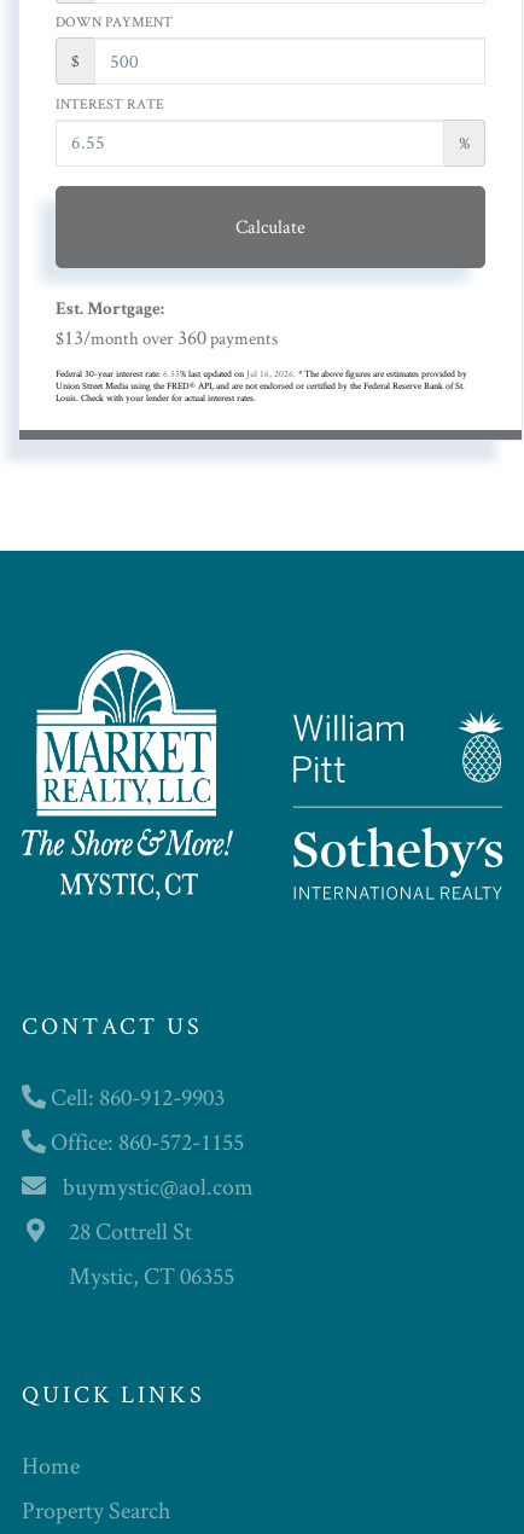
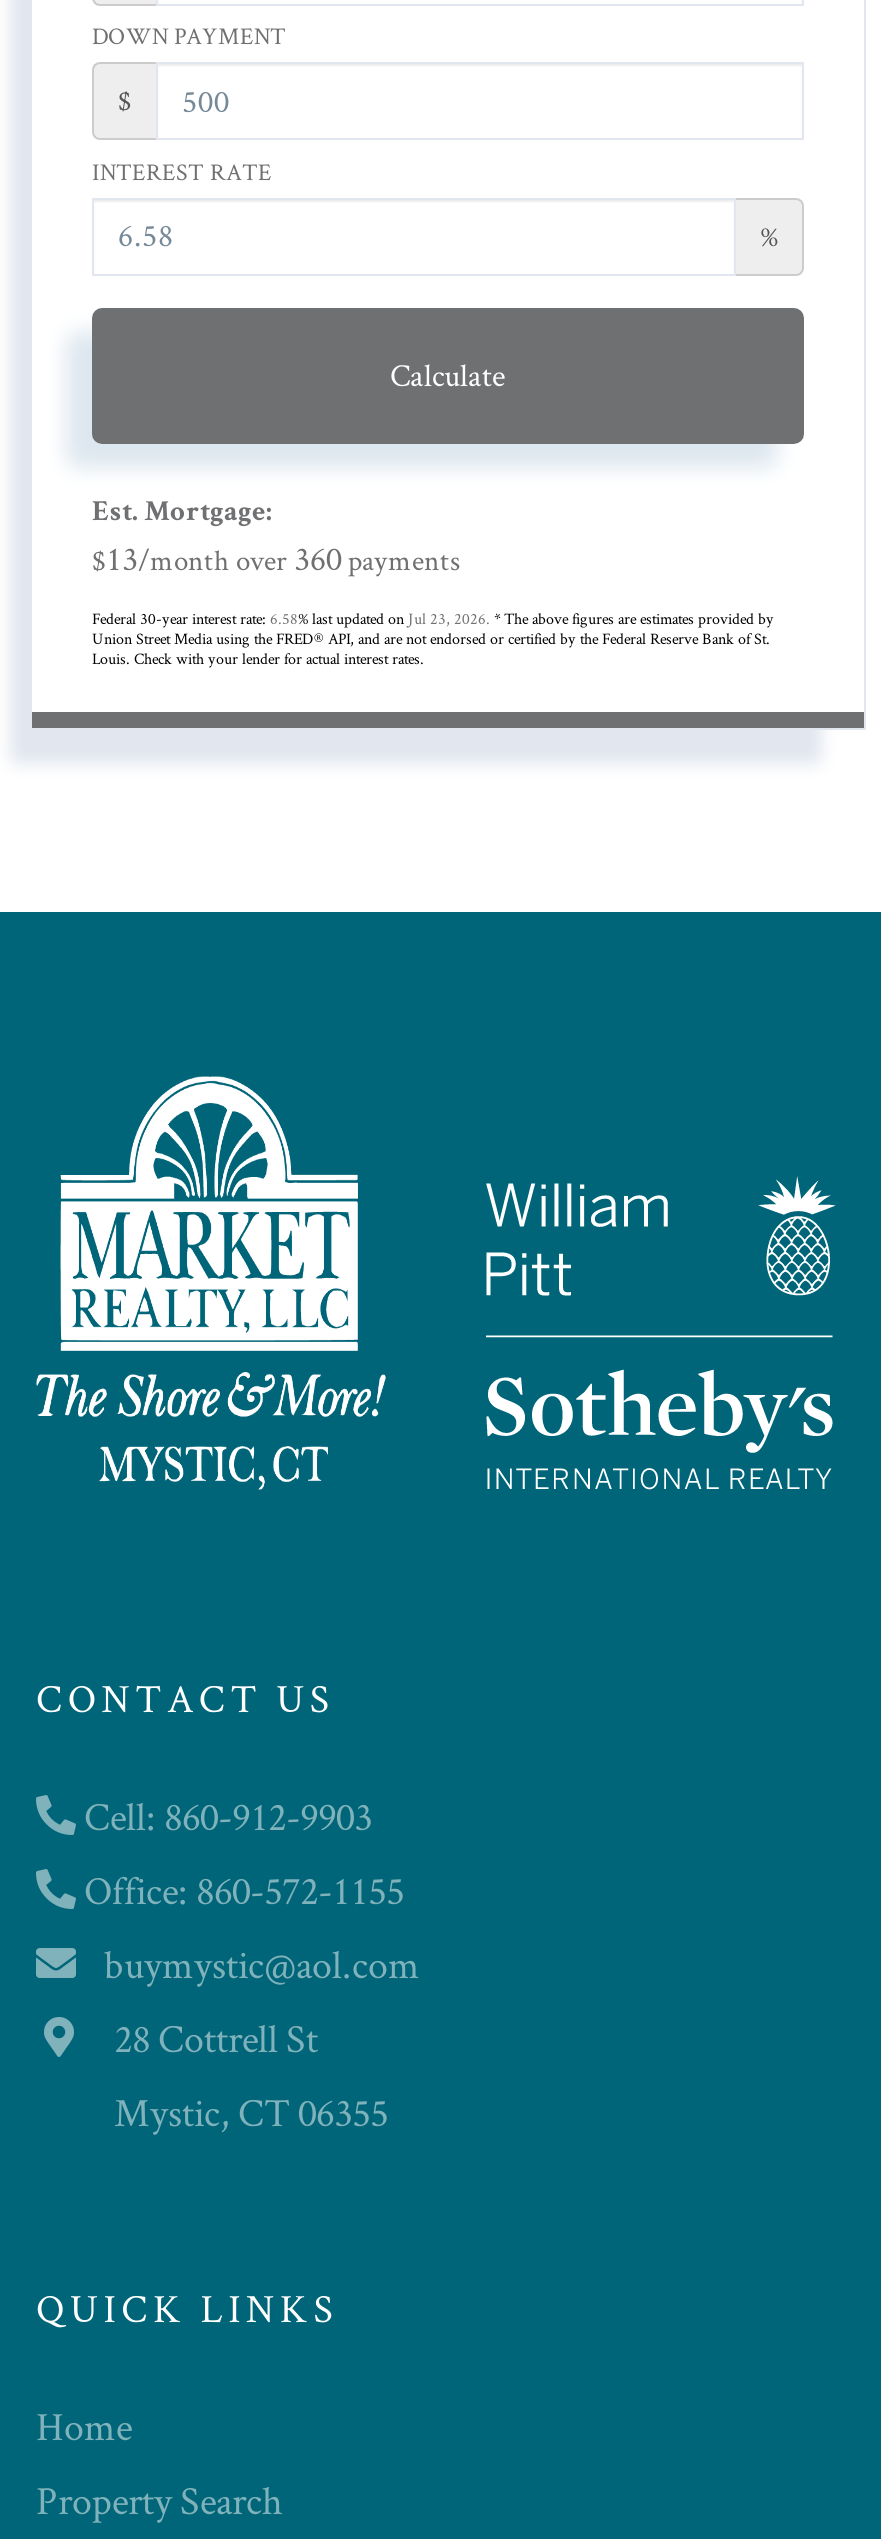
[56,368,467,380] Federal 30-year interest rate: 6.55% last updated on Jul 16, 2026. * The above figures are estimates provided by -> [92,609,774,629] Federal 30-year interest rate: 6.58% last updated on Jul 23, 2026. * The above figures are estimates provided by

